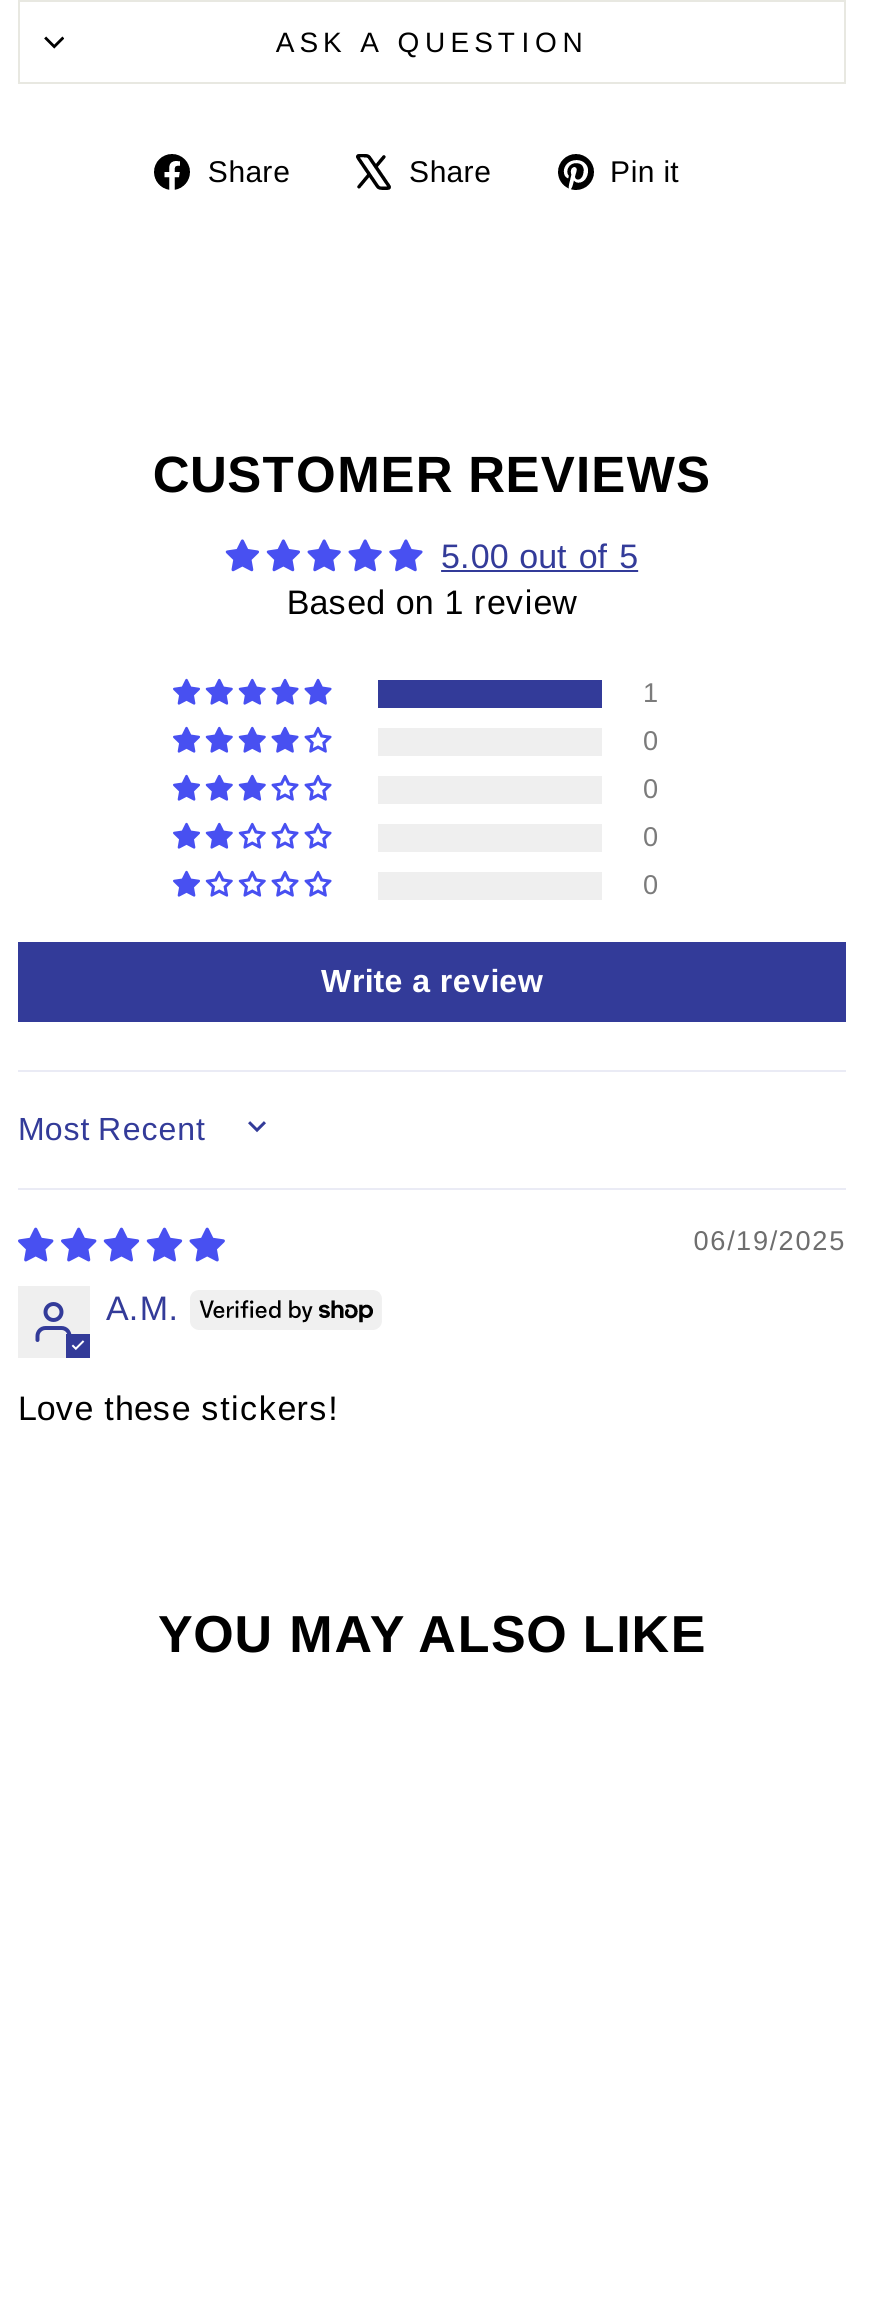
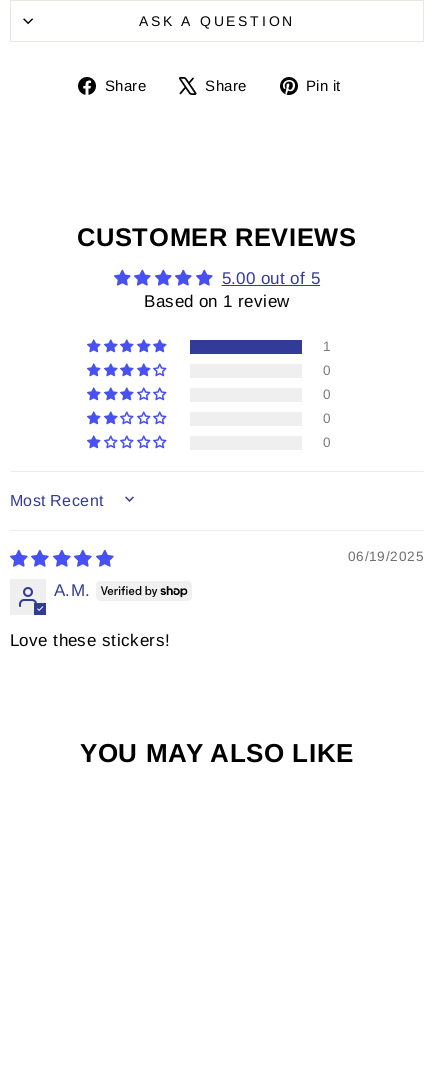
[321,964,543,998] Write a review -> none

